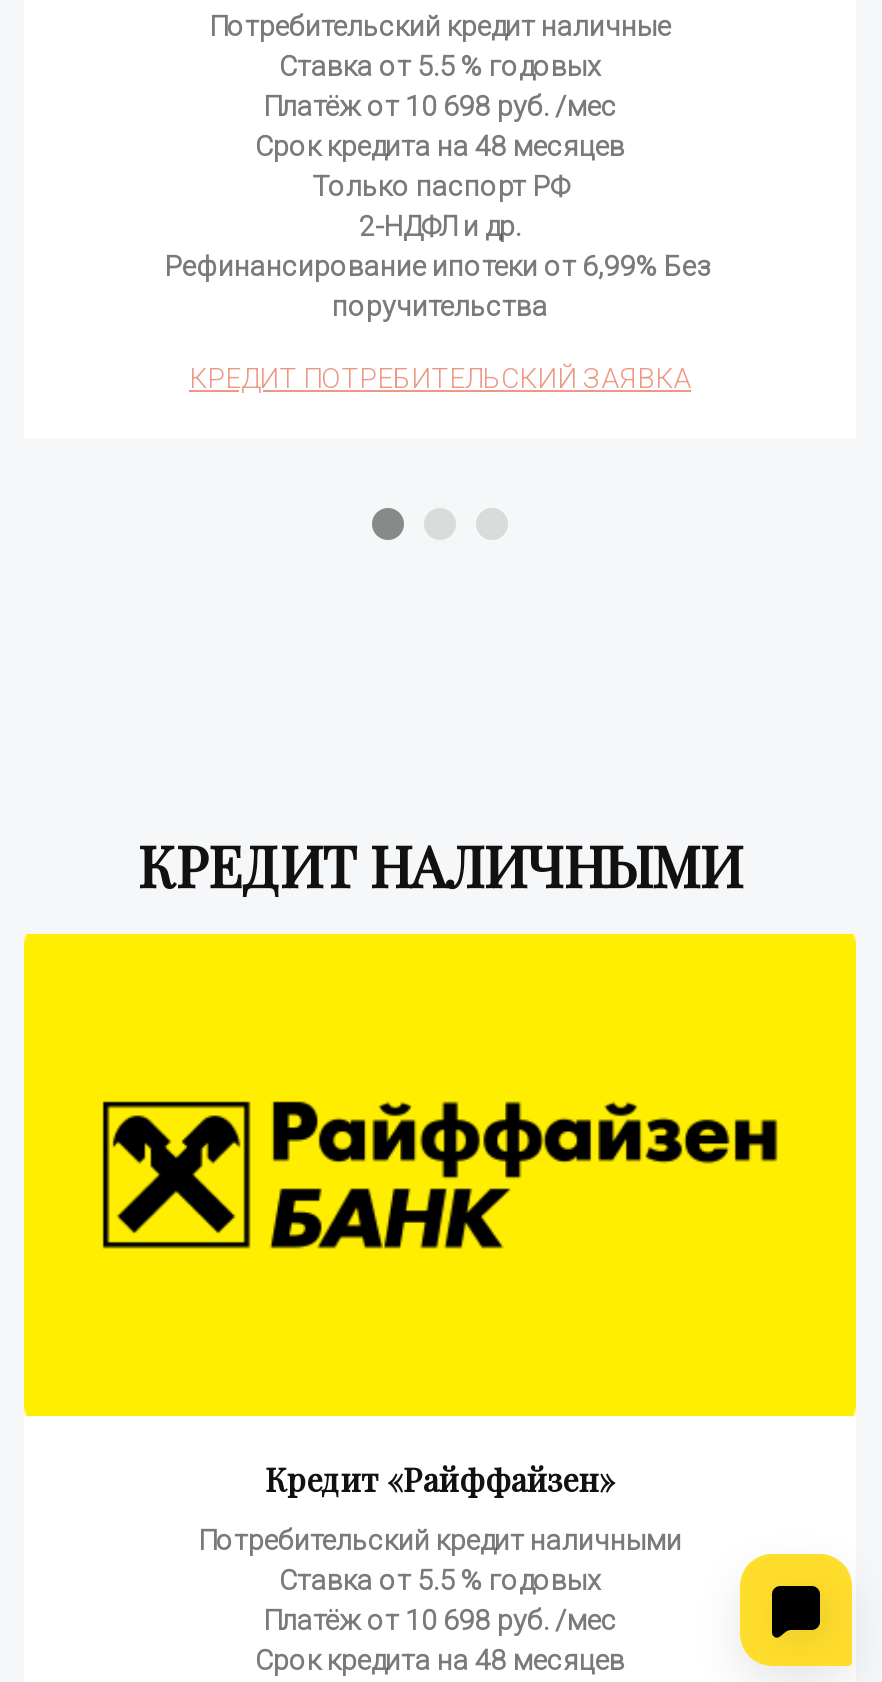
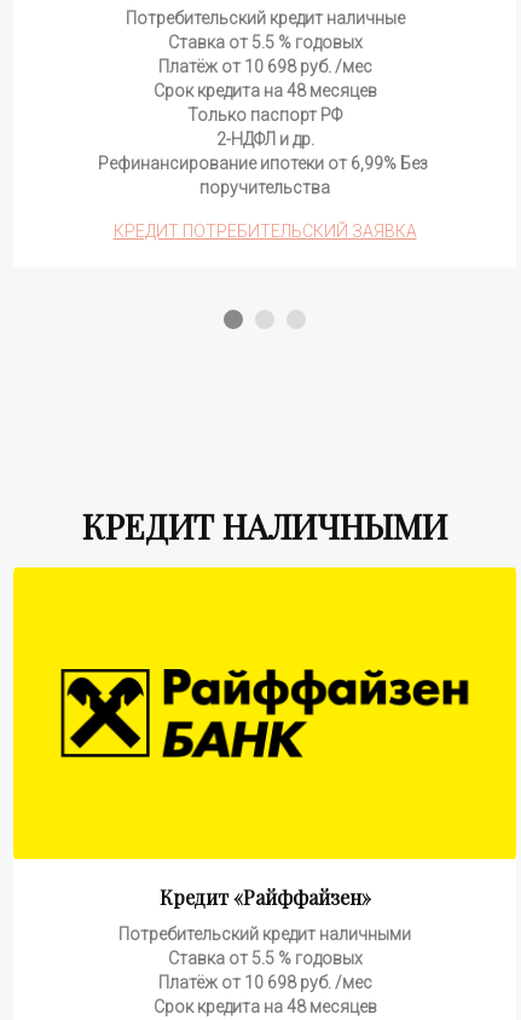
[738,1552,854,1668] [image] -> none

